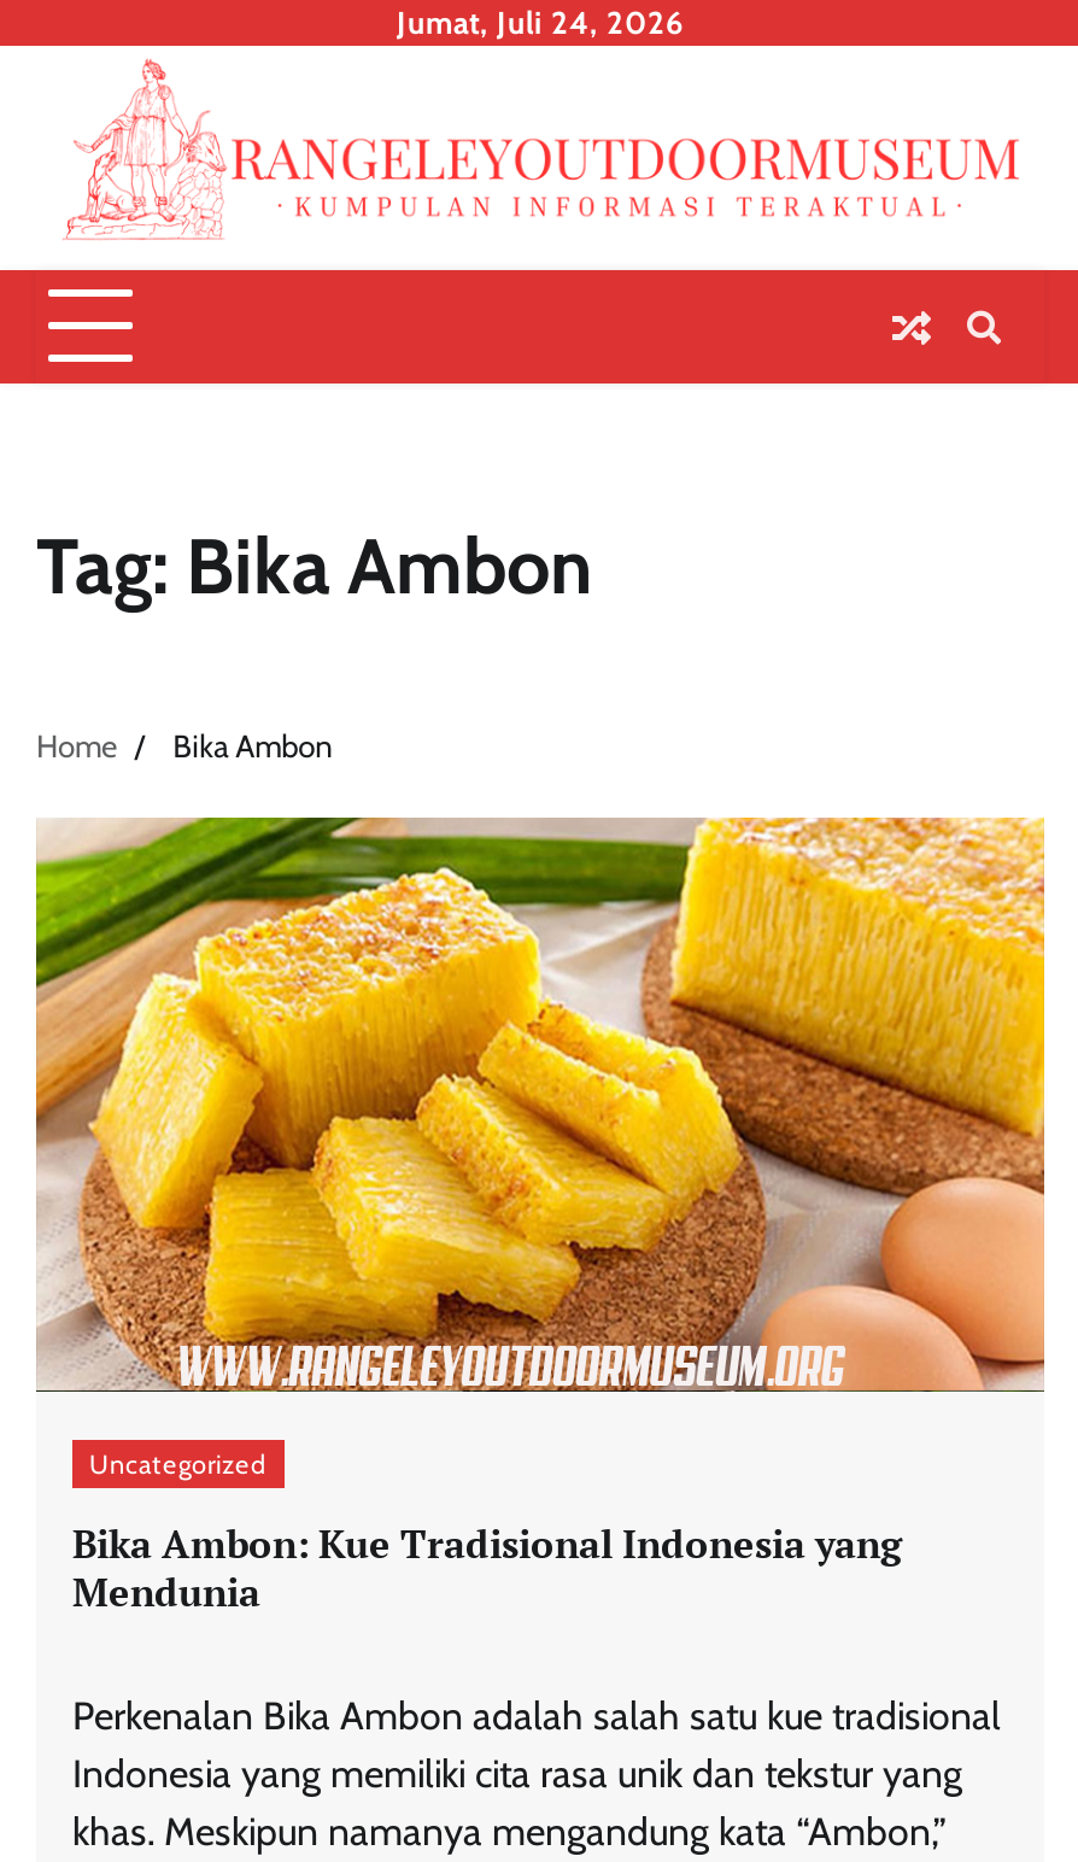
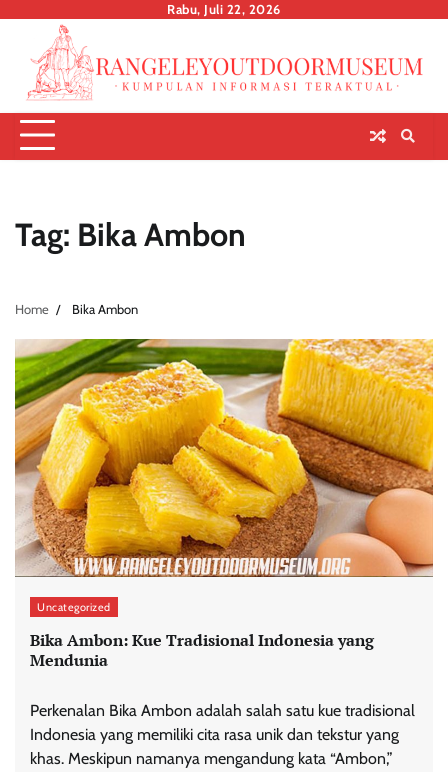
[397,5,684,41] Jumat, Juli 24, 2026 -> [167,2,281,17] Rabu, Juli 22, 2026

